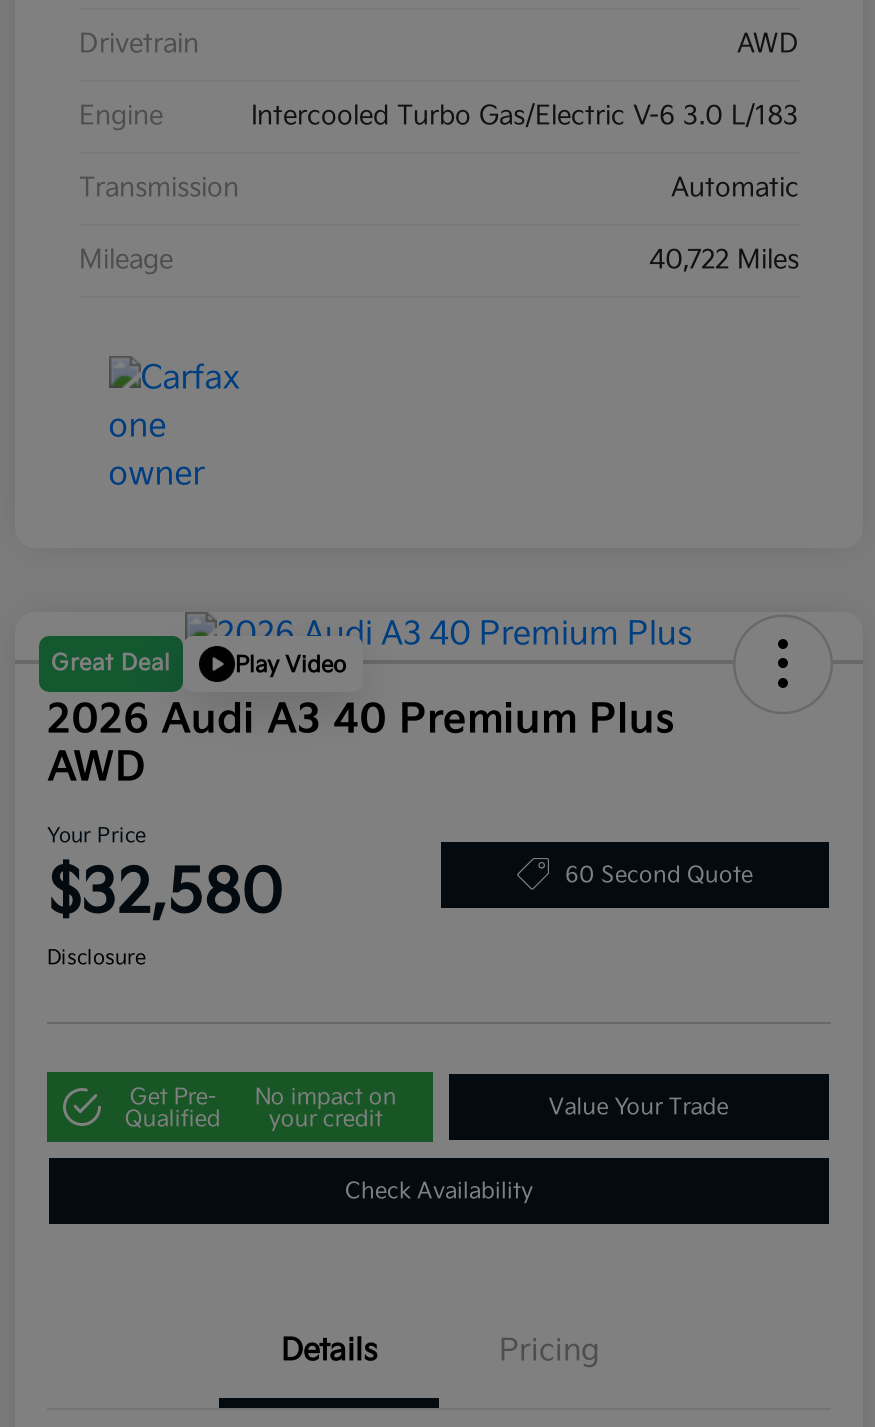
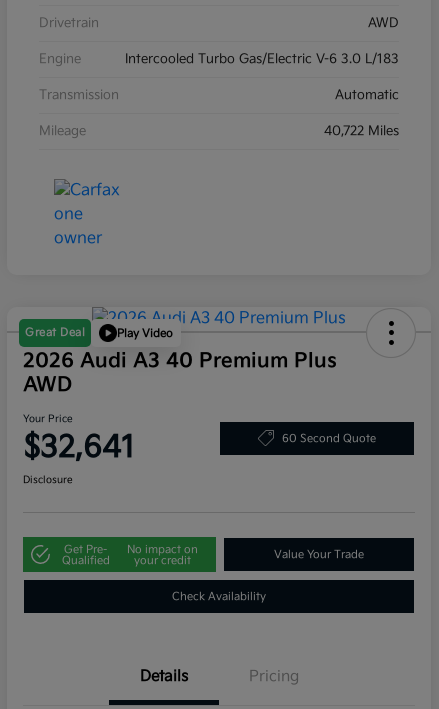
[47,858,283,930] $32,580 -> [23,430,134,466] $32,641

